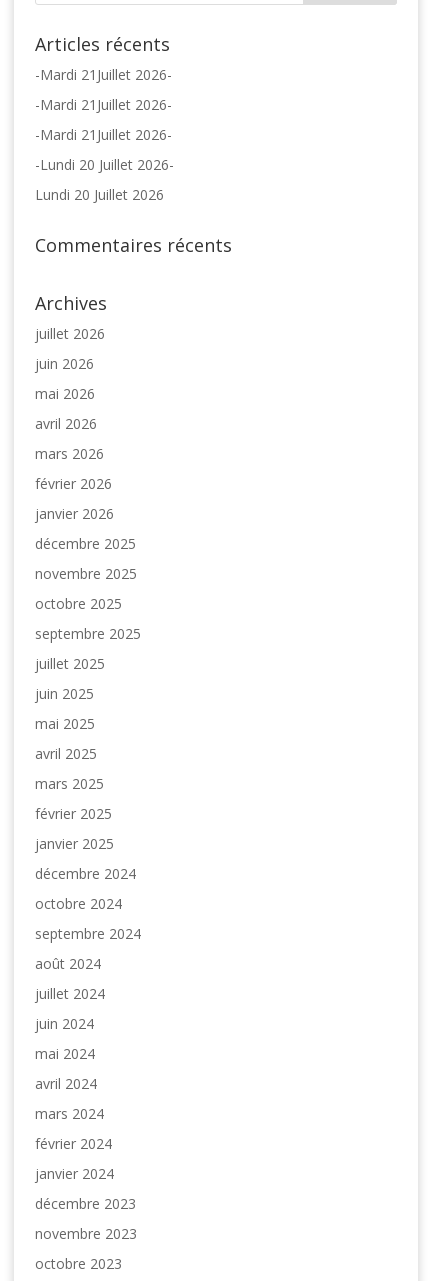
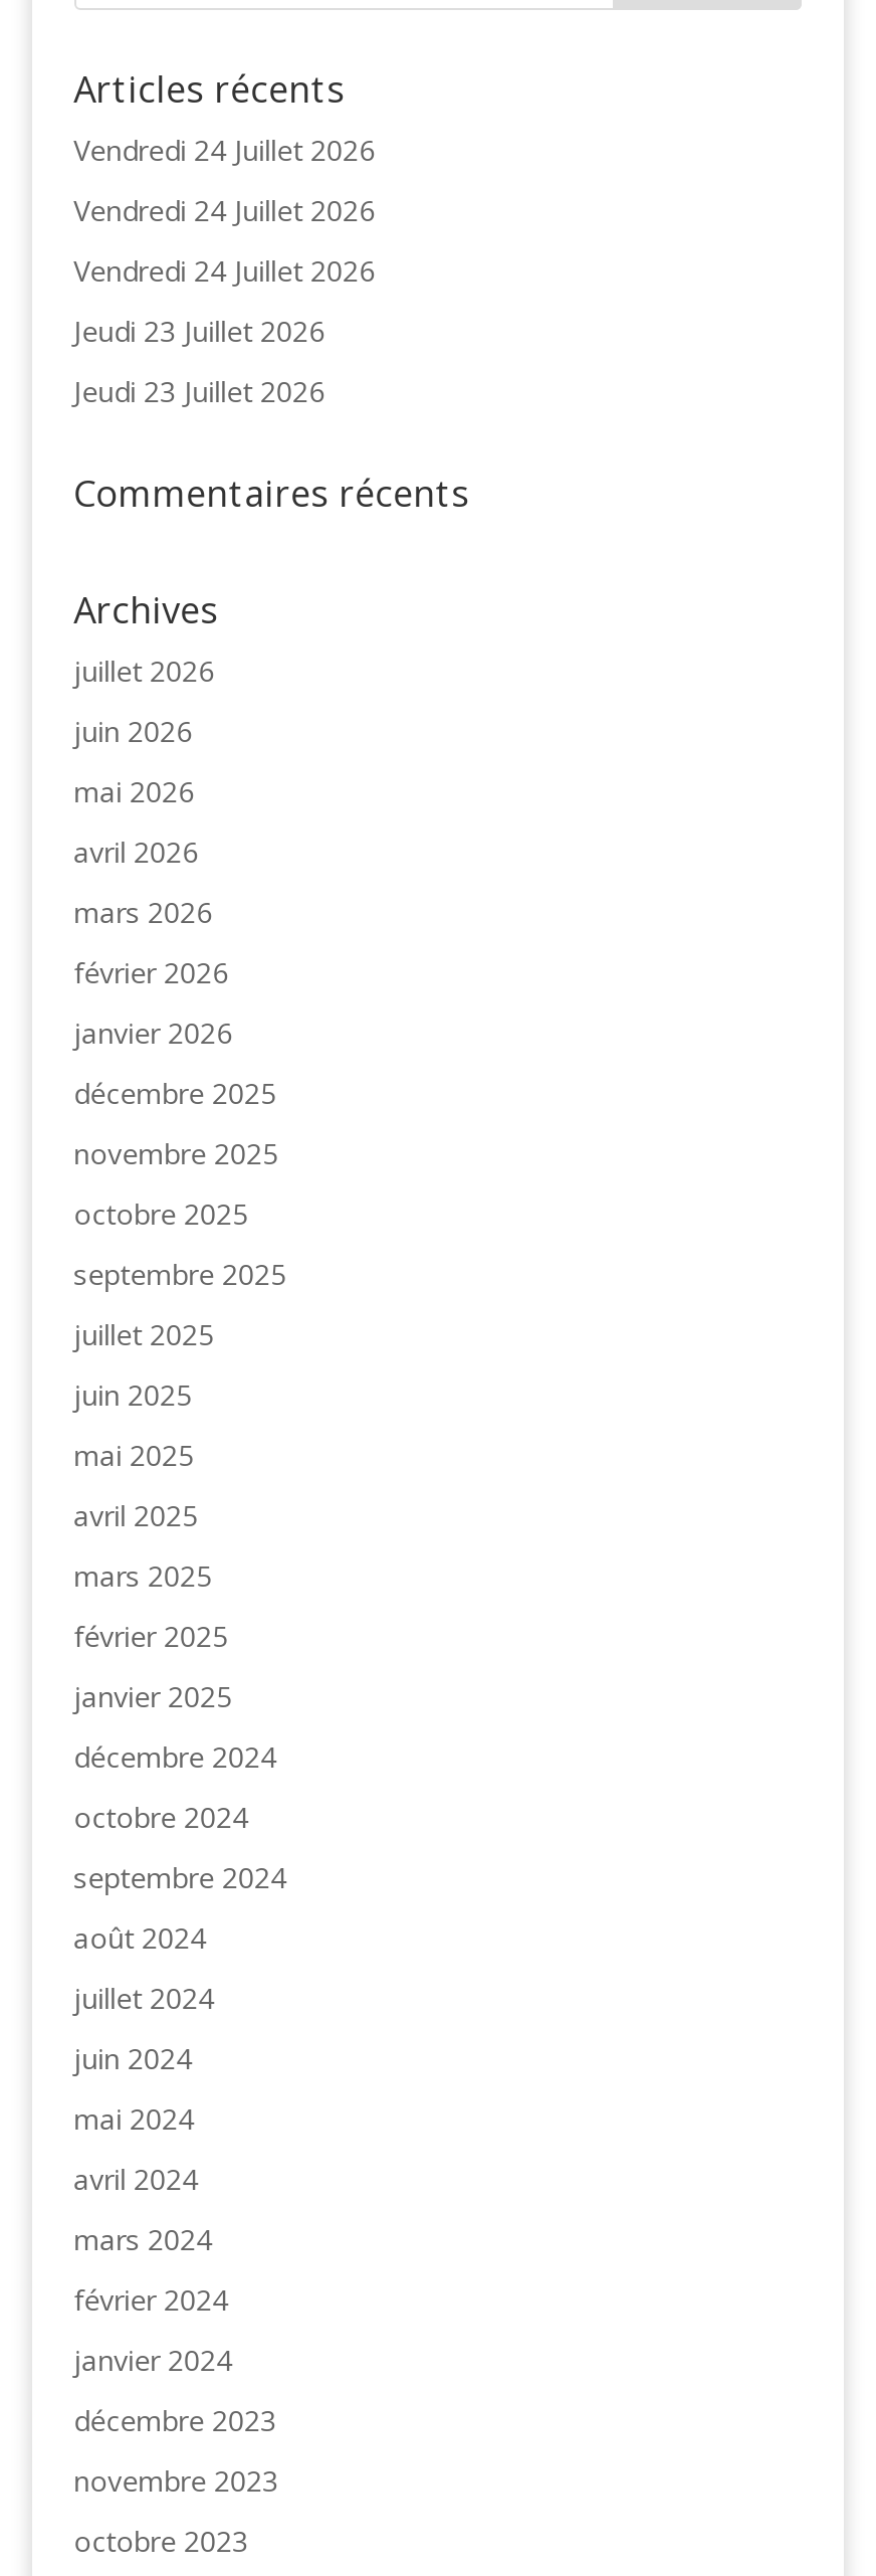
[35,65,172,84] -Mardi 21Juillet 2026- -> [74,130,375,169] Vendredi 24 Juillet 2026
[35,95,172,114] -Mardi 21Juillet 2026- -> [74,191,375,229] Vendredi 24 Juillet 2026
[35,125,172,144] -Mardi 21Juillet 2026- -> [74,251,375,289] Vendredi 24 Juillet 2026
[35,155,174,174] -Lundi 20 Juillet 2026- -> [74,311,325,349] Jeudi 23 Juillet 2026
[35,185,164,204] Lundi 20 Juillet 2026 -> [74,372,325,410] Jeudi 23 Juillet 2026

